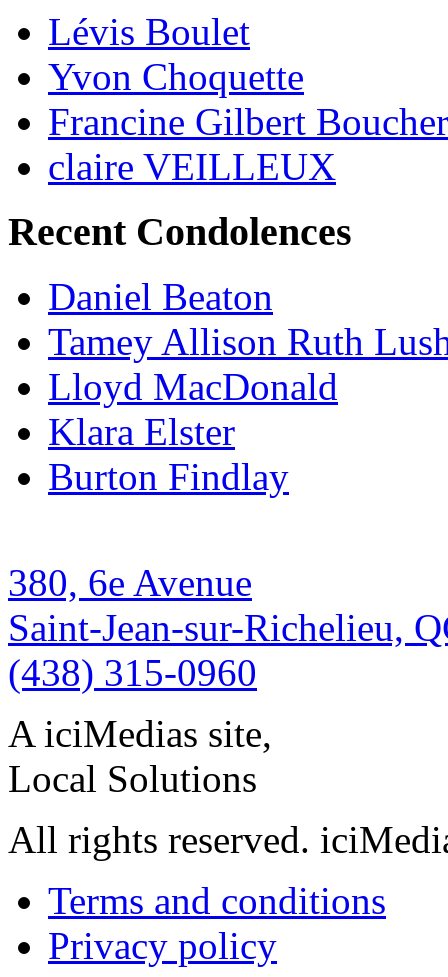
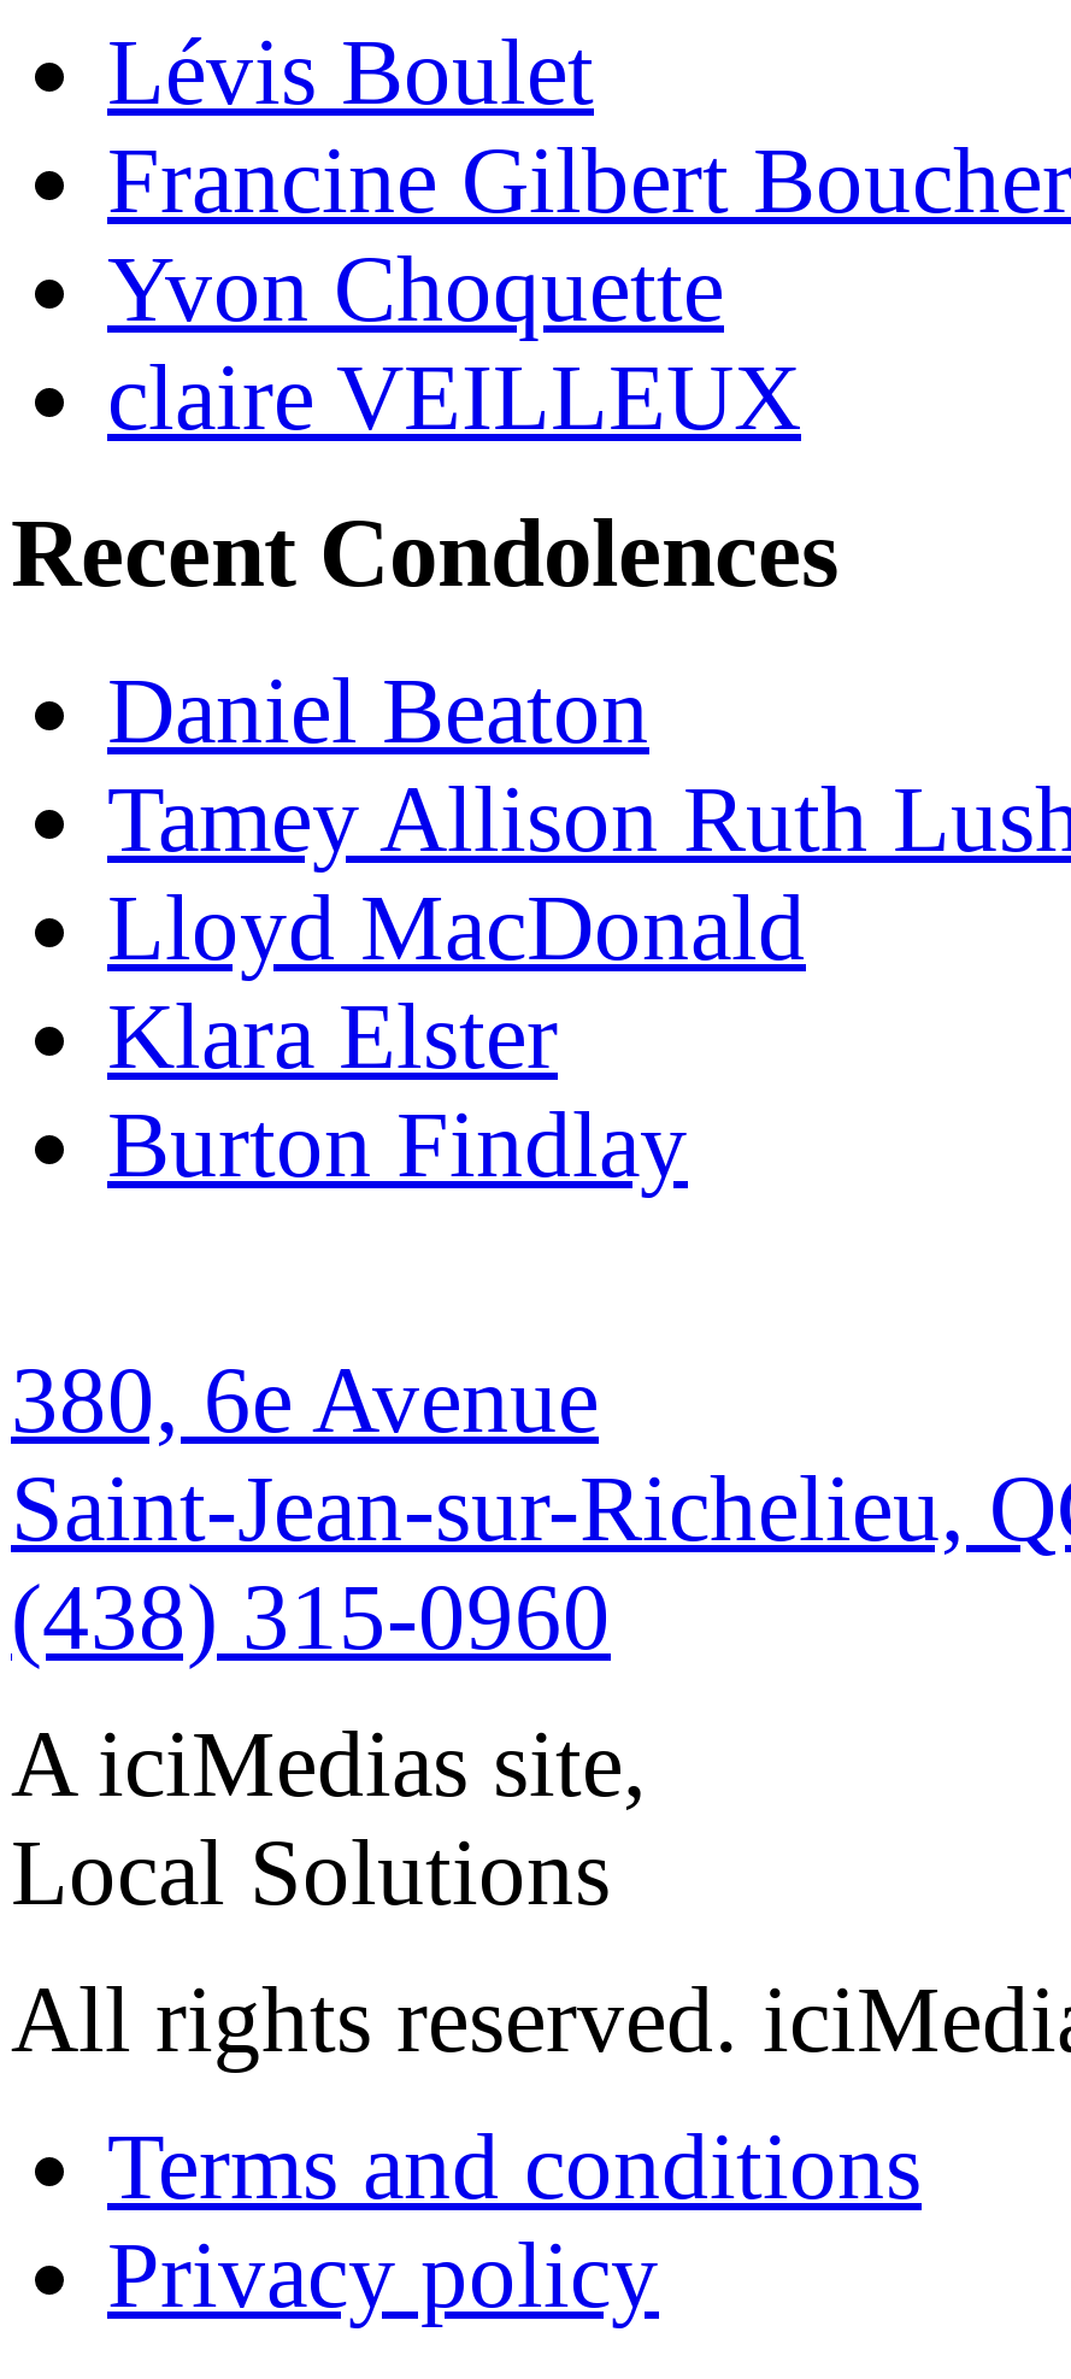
moved [48,55,304,98] -> [107,237,724,340]: Yvon Choquette
moved [48,100,448,143] -> [107,128,1071,232]: Francine Gilbert Boucher

